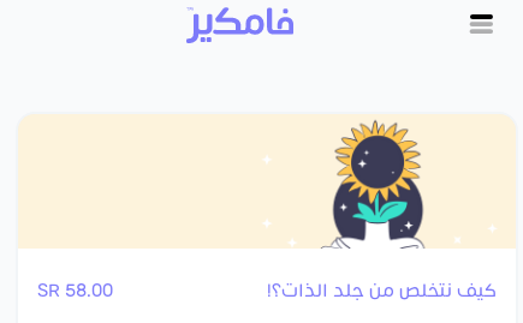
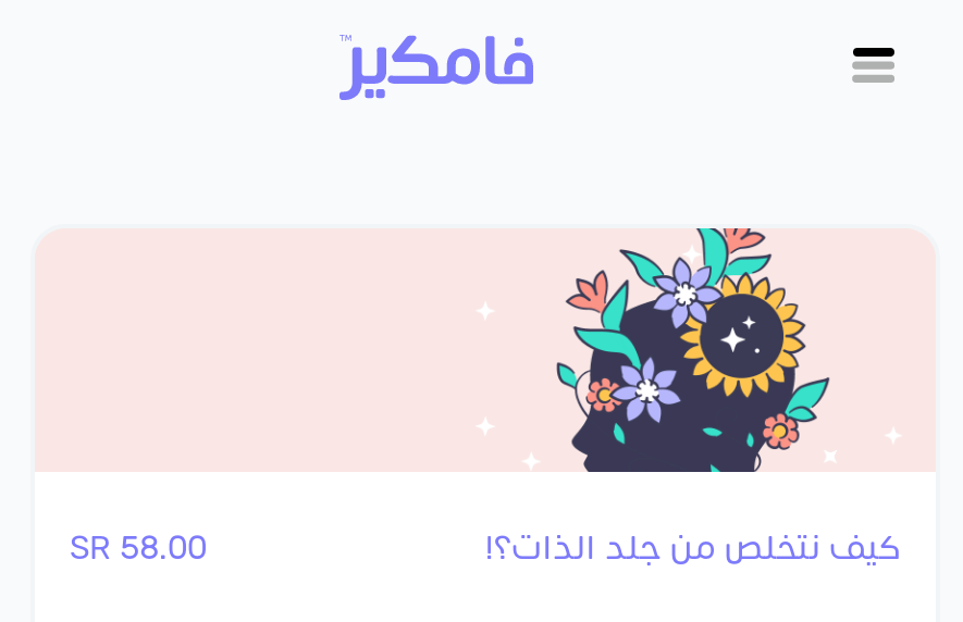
[305,114,457,249] [image] -> [553,226,831,474] [image]

